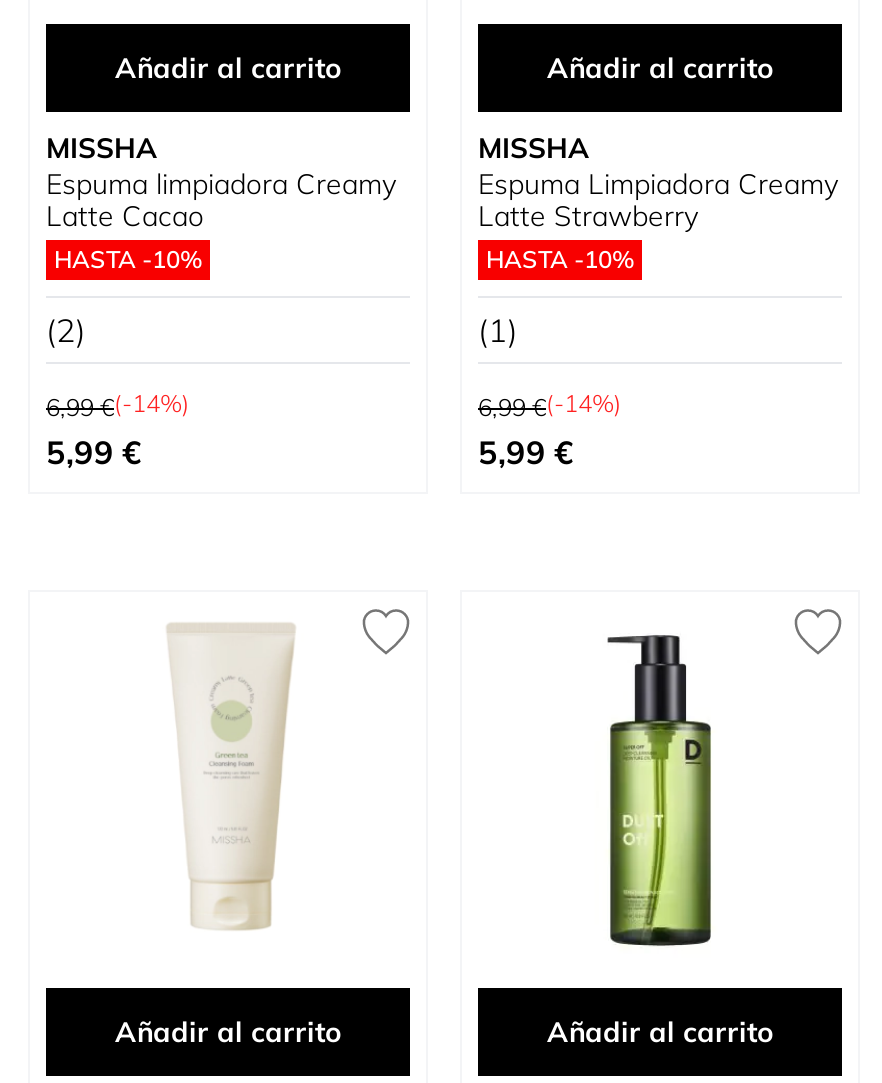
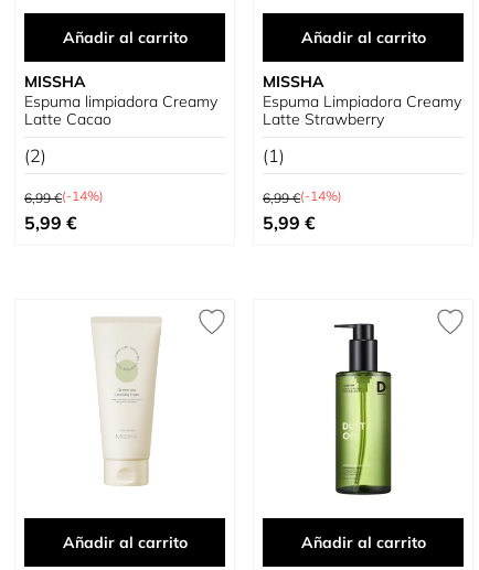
[54,244,202,274] HASTA -10% -> none
[486,244,634,274] HASTA -10% -> none

